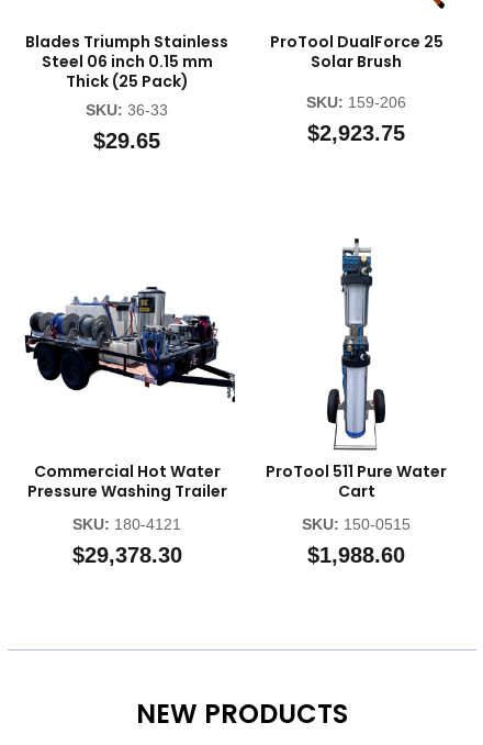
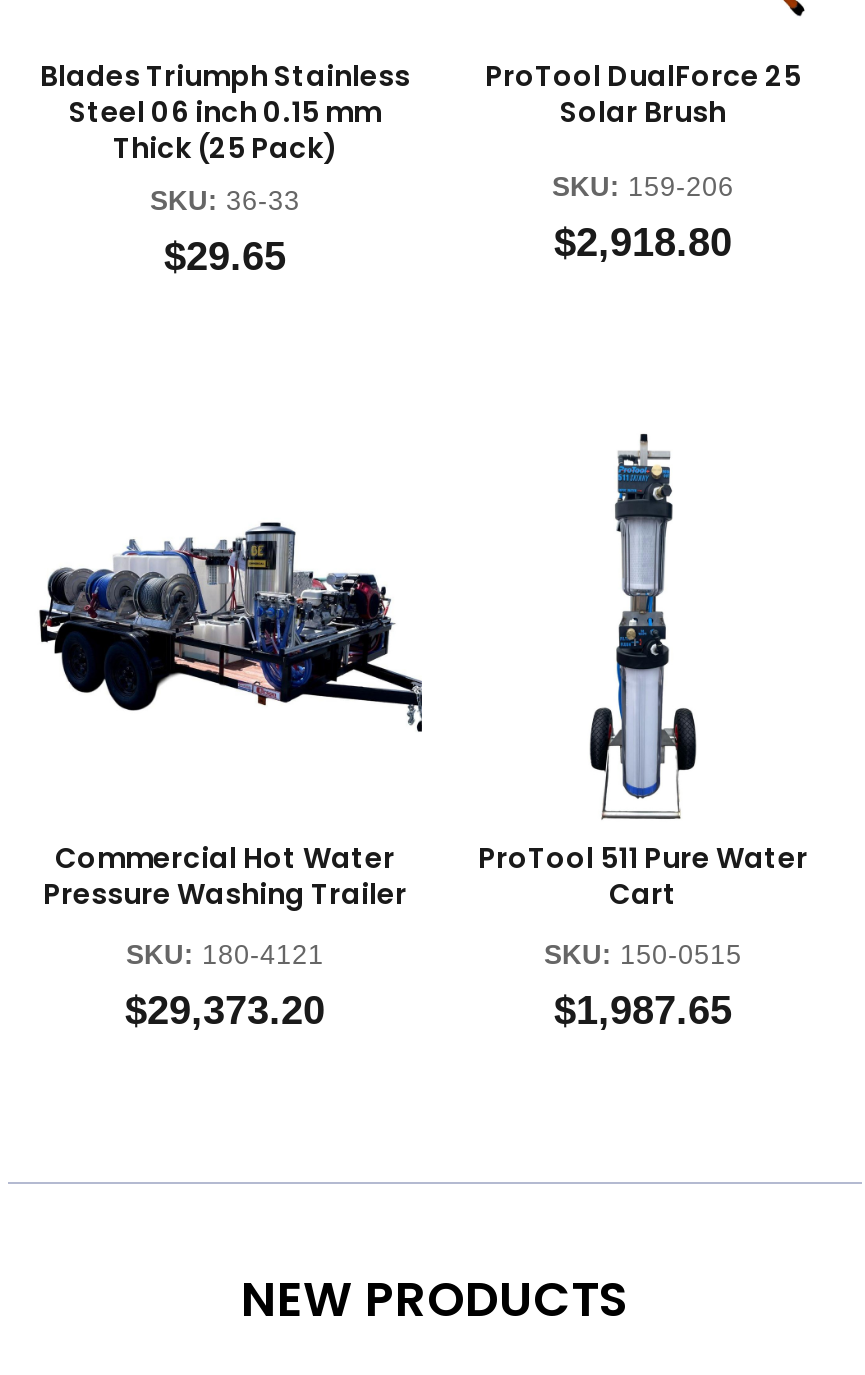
[307,121,405,145] $2,923.75 -> [554,220,732,264] $2,918.80
[72,543,182,567] $29,378.30 -> [125,988,325,1032] $29,373.20
[307,543,405,567] $1,988.60 -> [554,988,732,1032] $1,987.65

